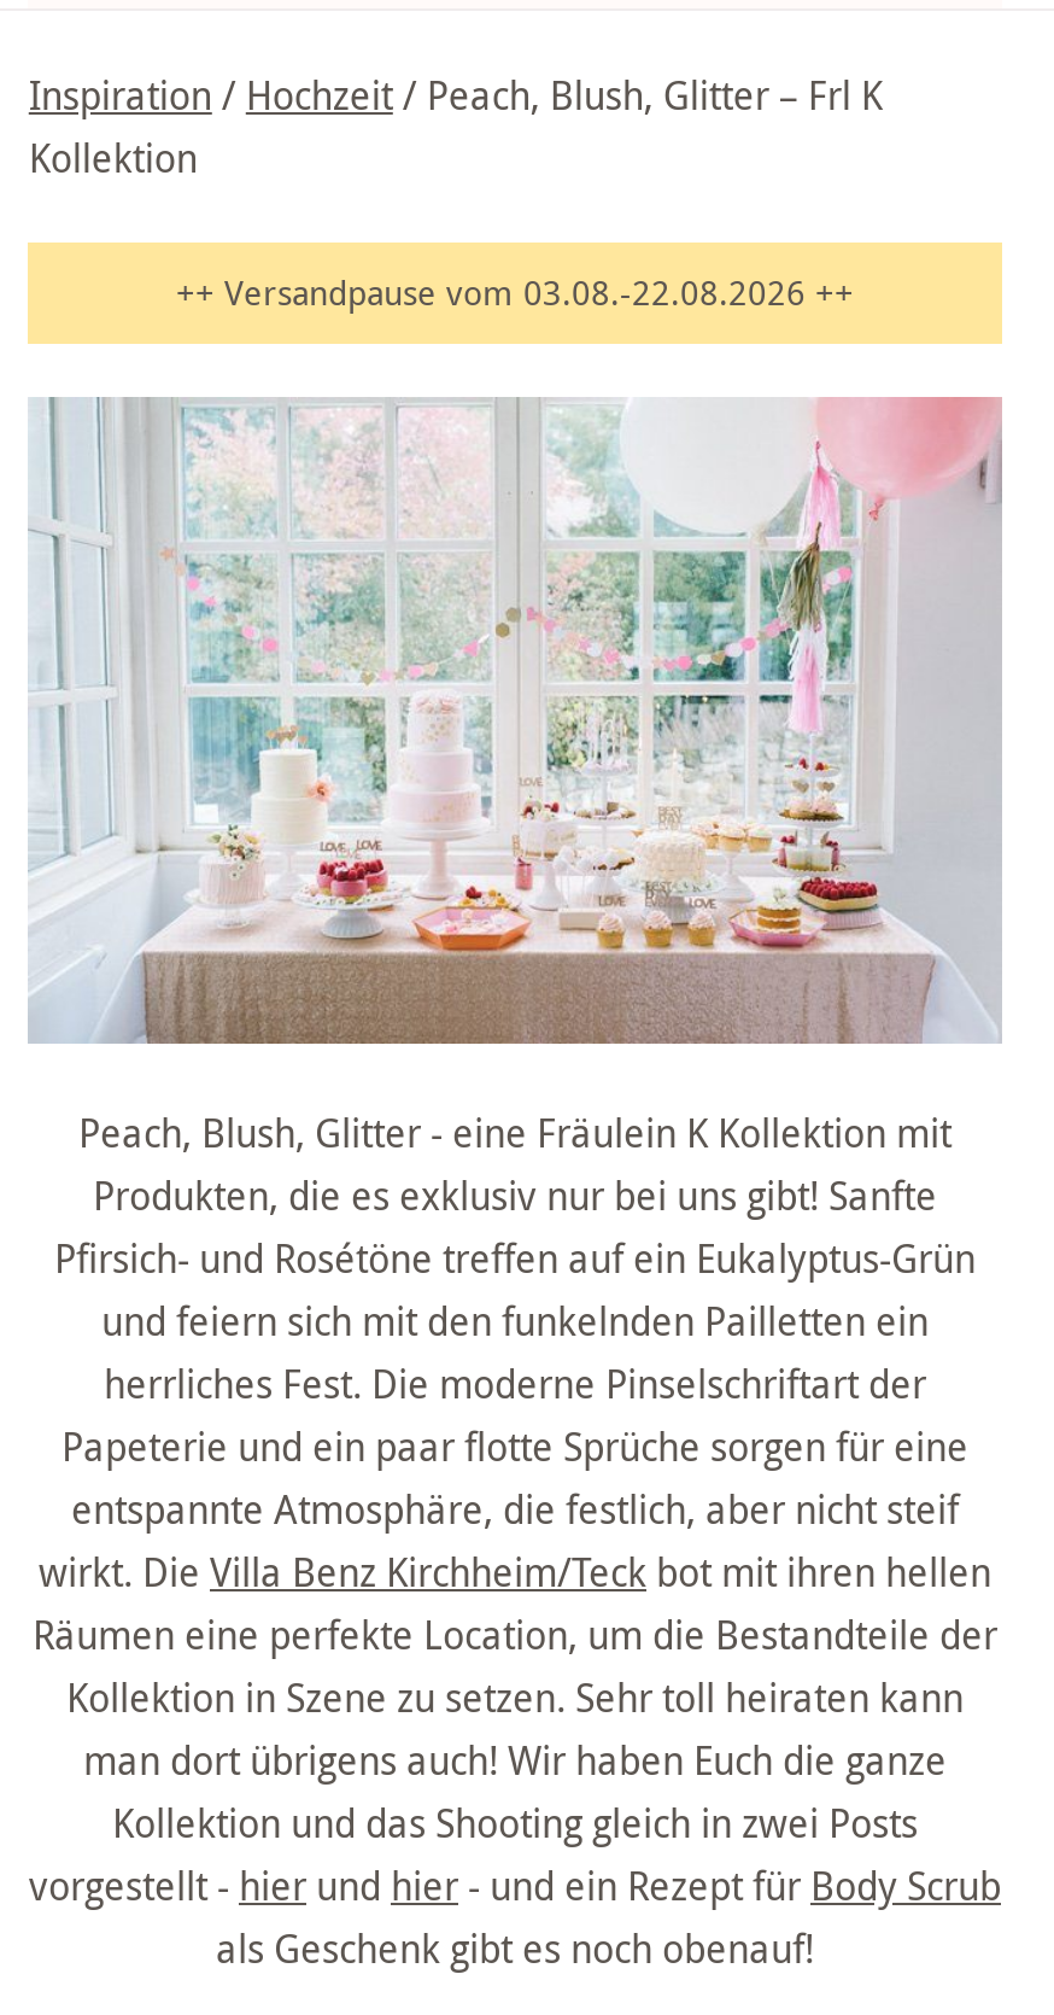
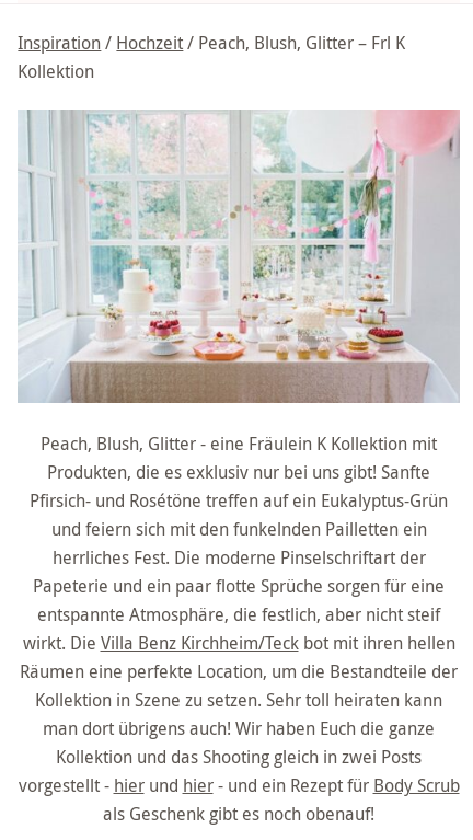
[176,268,854,314] ++ Versandpause vom 03.08.-22.08.2026 ++ -> none

